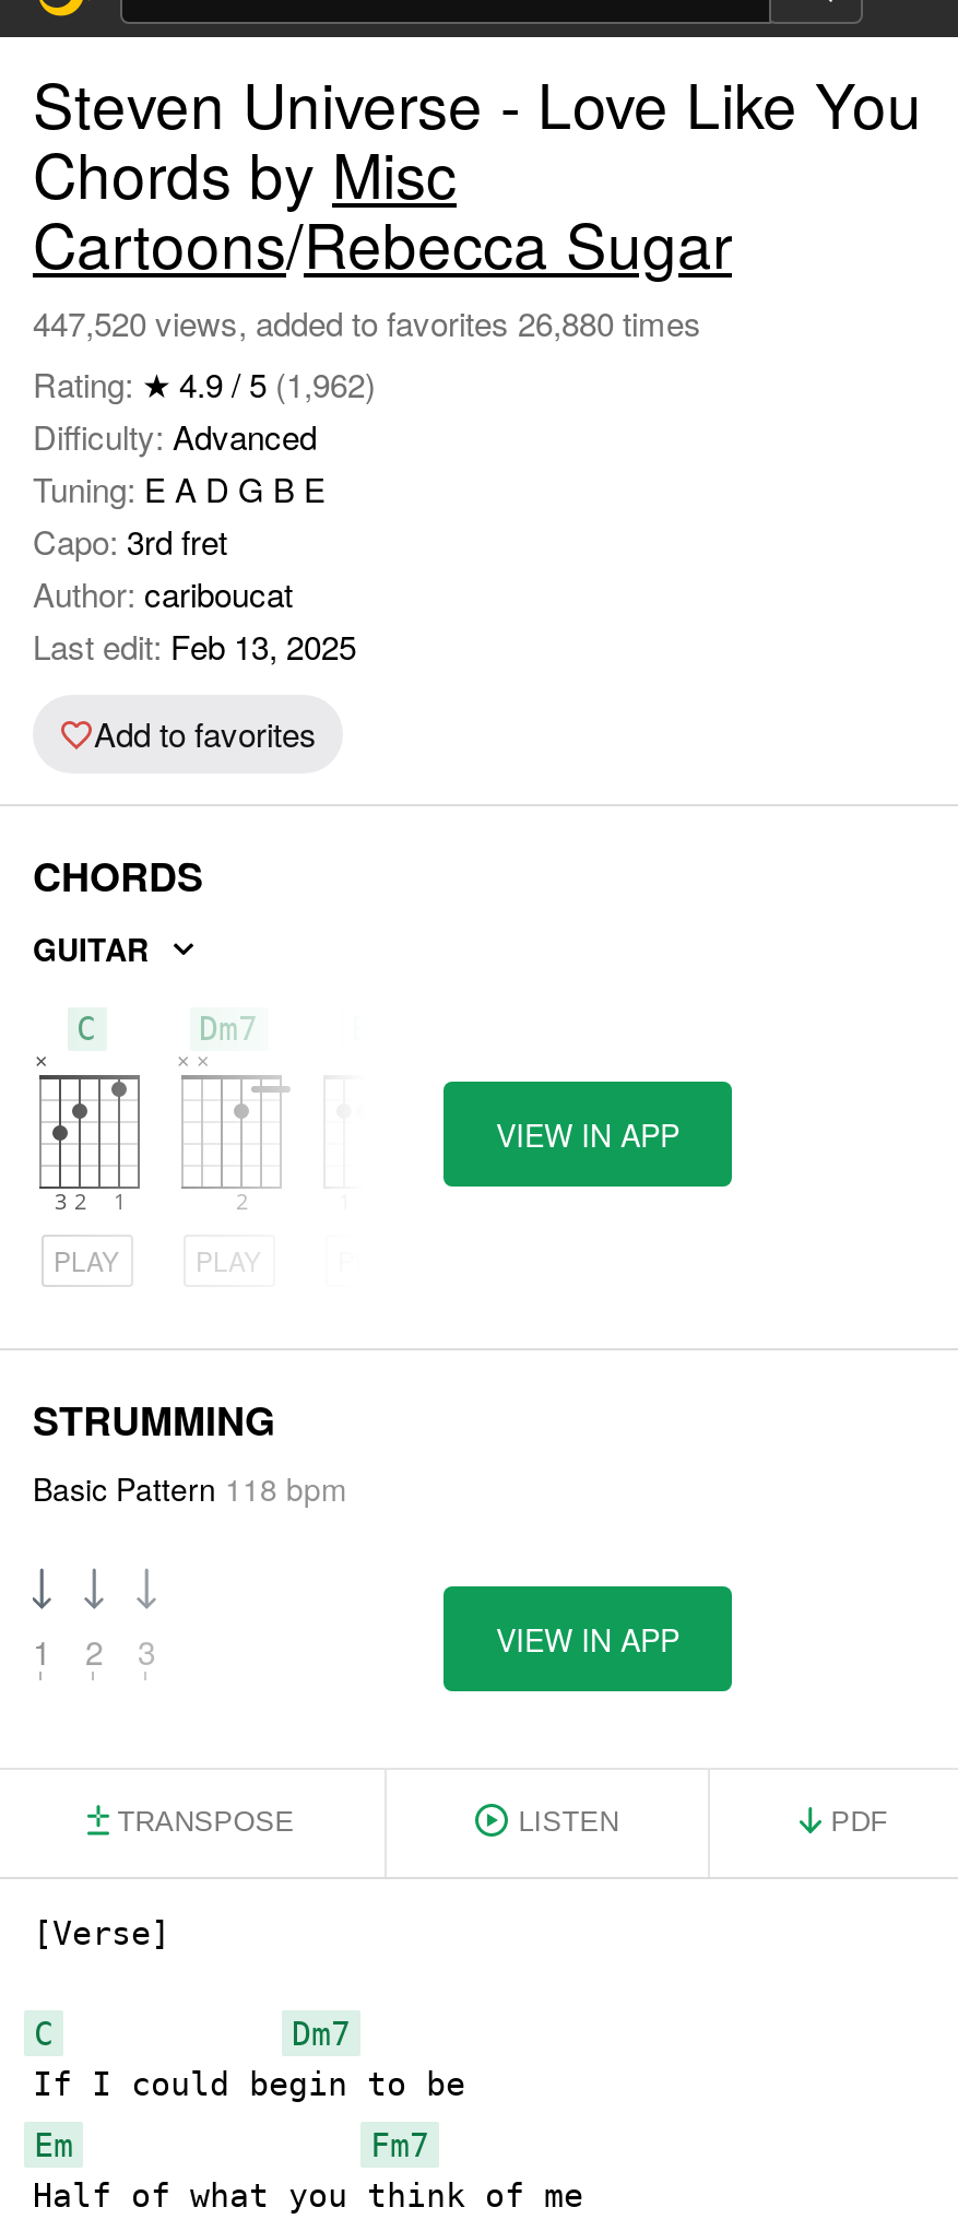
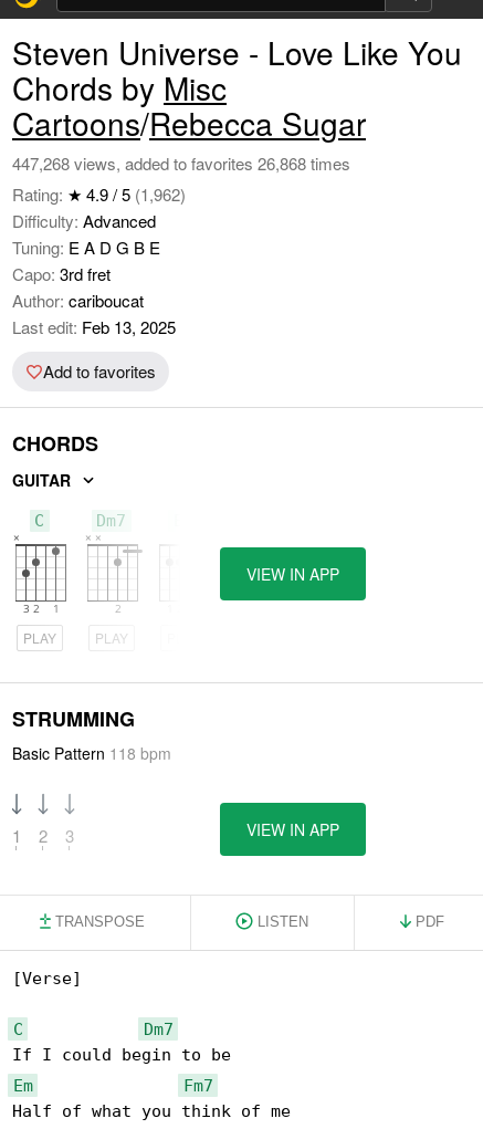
[33,299,701,345] 447,520 views, added to favorites 26,880 times -> [12,151,350,175] 447,268 views, added to favorites 26,868 times

